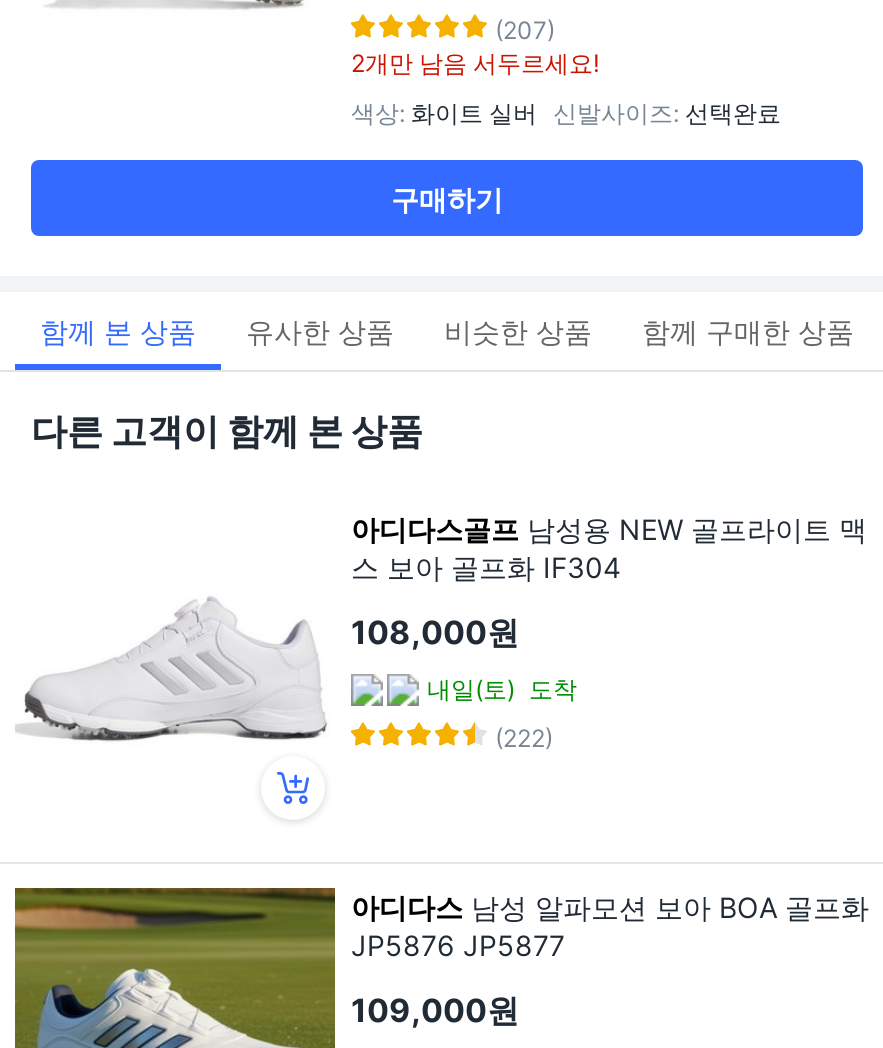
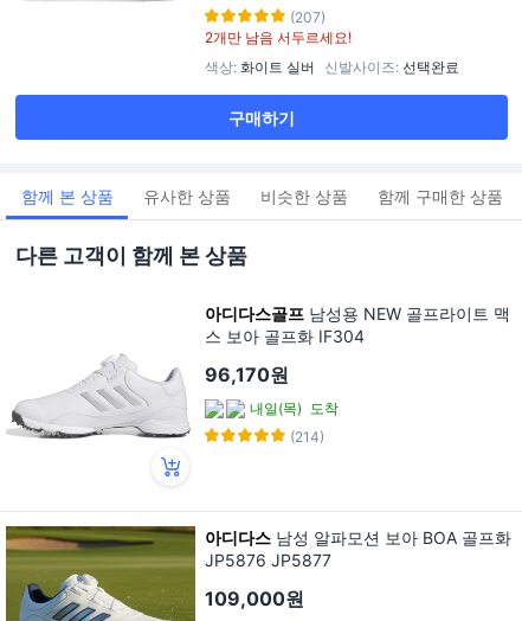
[351,612,519,652] 108,000원 -> [205,363,289,387] 96,170원
[427,674,577,704] 내일(토) 도착 -> [250,399,339,417] 내일(목) 도착
[495,722,553,752] (222) -> [290,428,324,446] (214)

